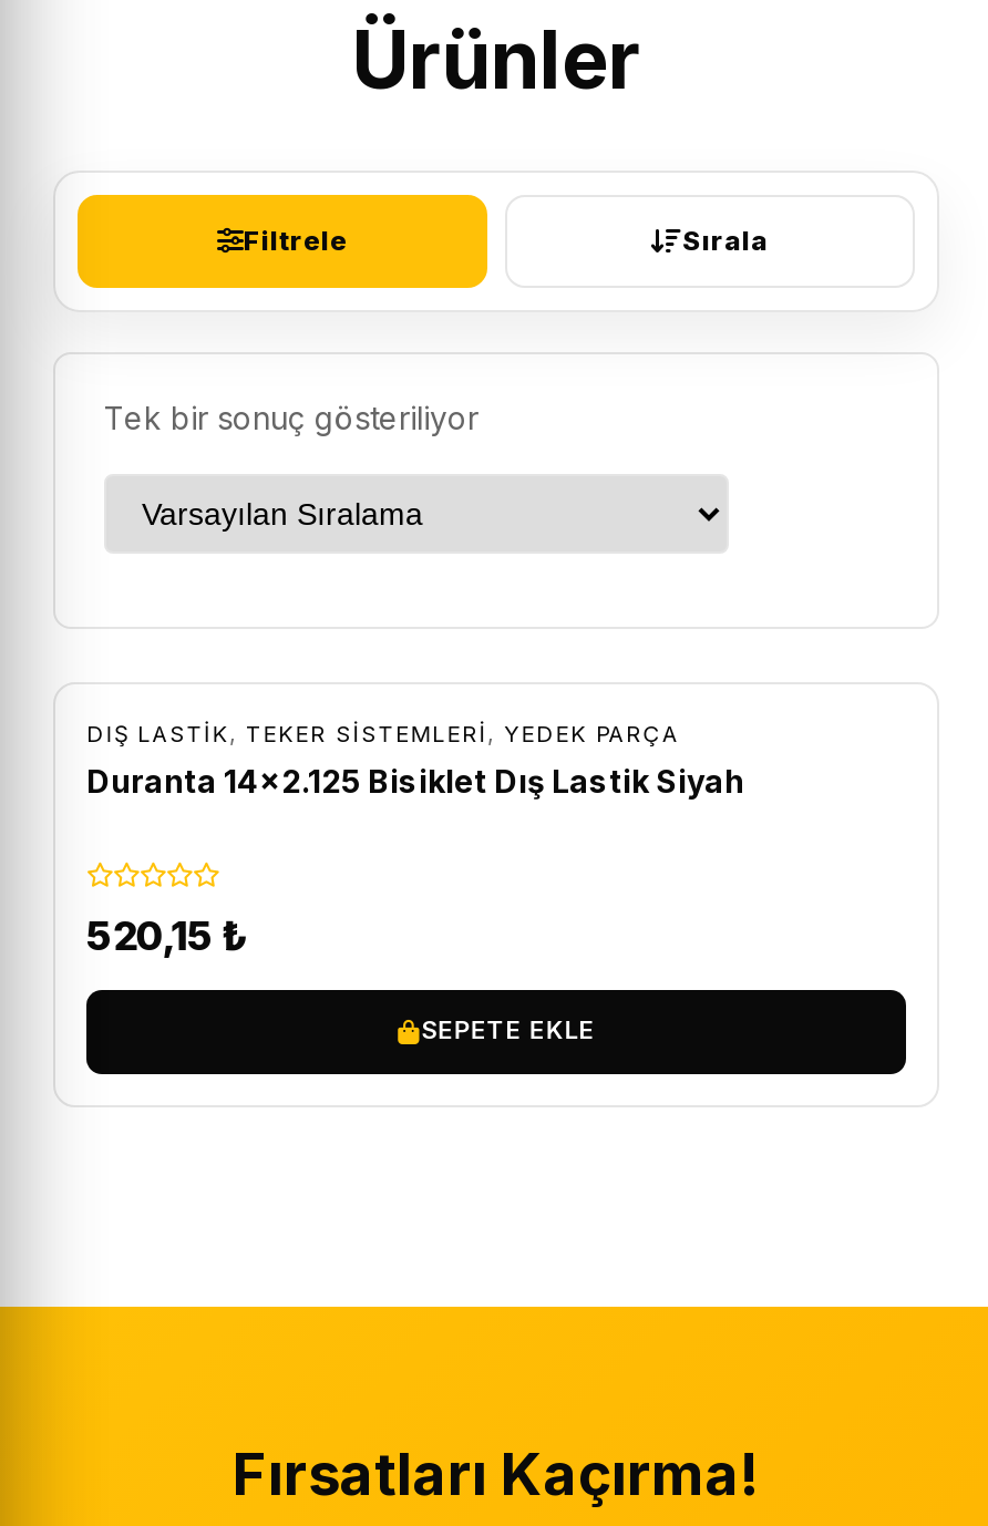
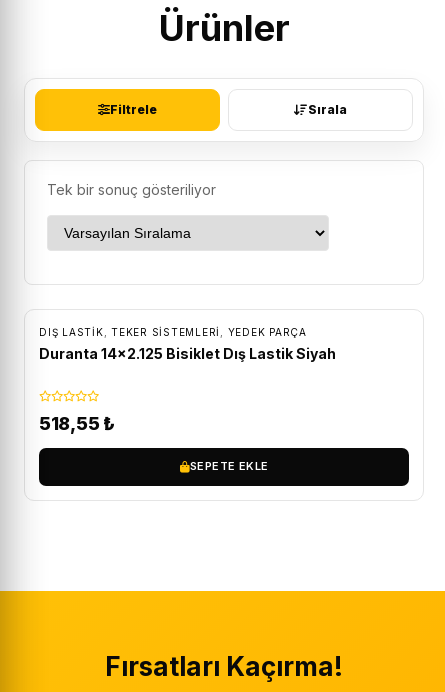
[86,912,247,959] 520,15 ₺ -> [39,413,115,434] 518,55 ₺

